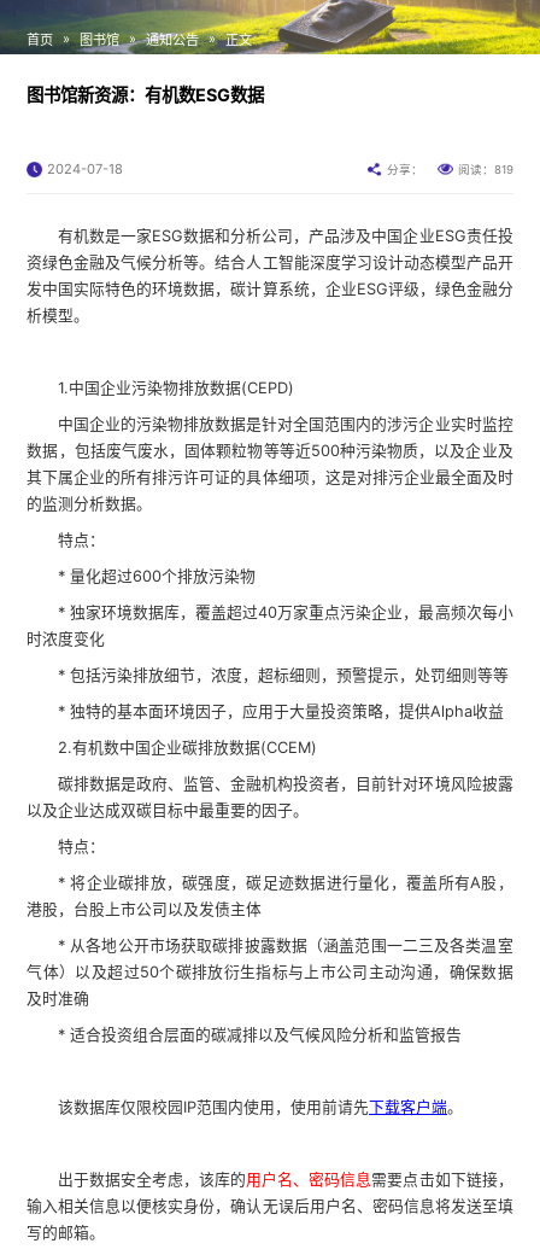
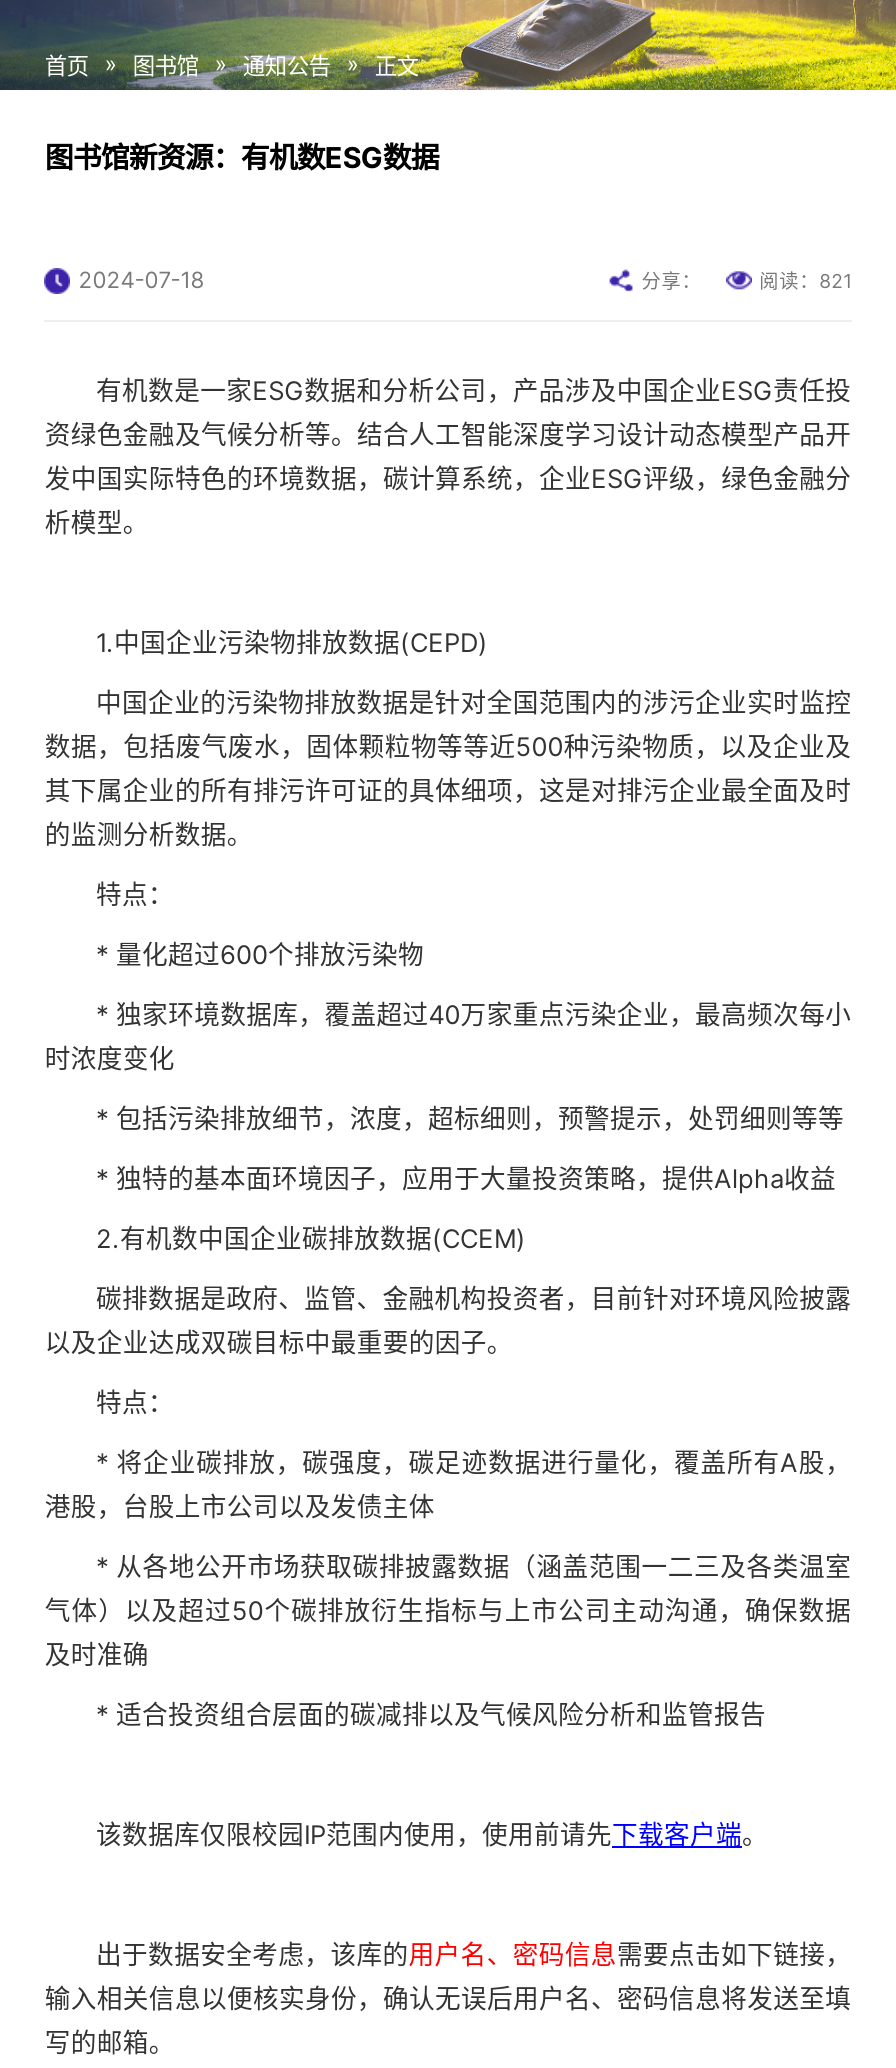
[458,163,513,177] 阅读：819 -> [759,270,851,293] 阅读：821

